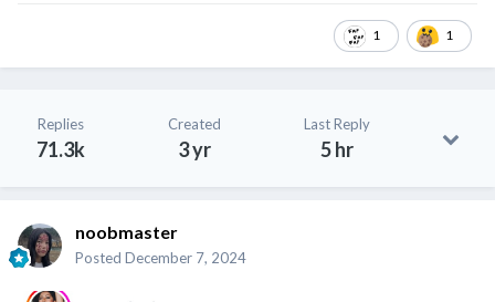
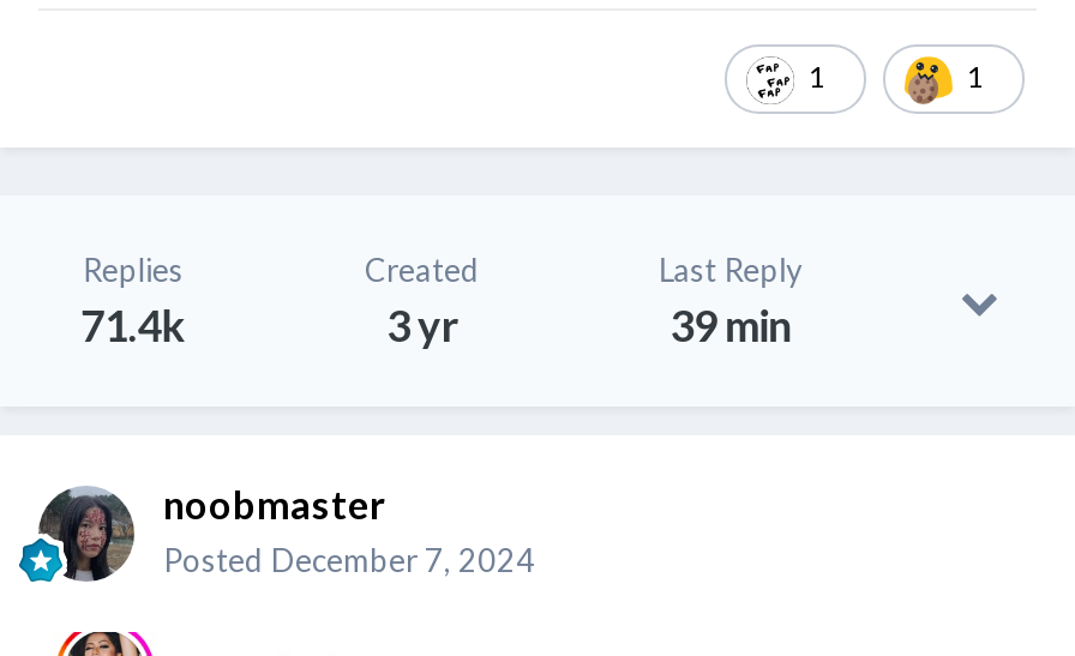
[37,137,85,161] 71.3k -> [80,298,185,350] 71.4k
[320,137,353,161] 5 hr -> [670,298,792,350] 39 min

